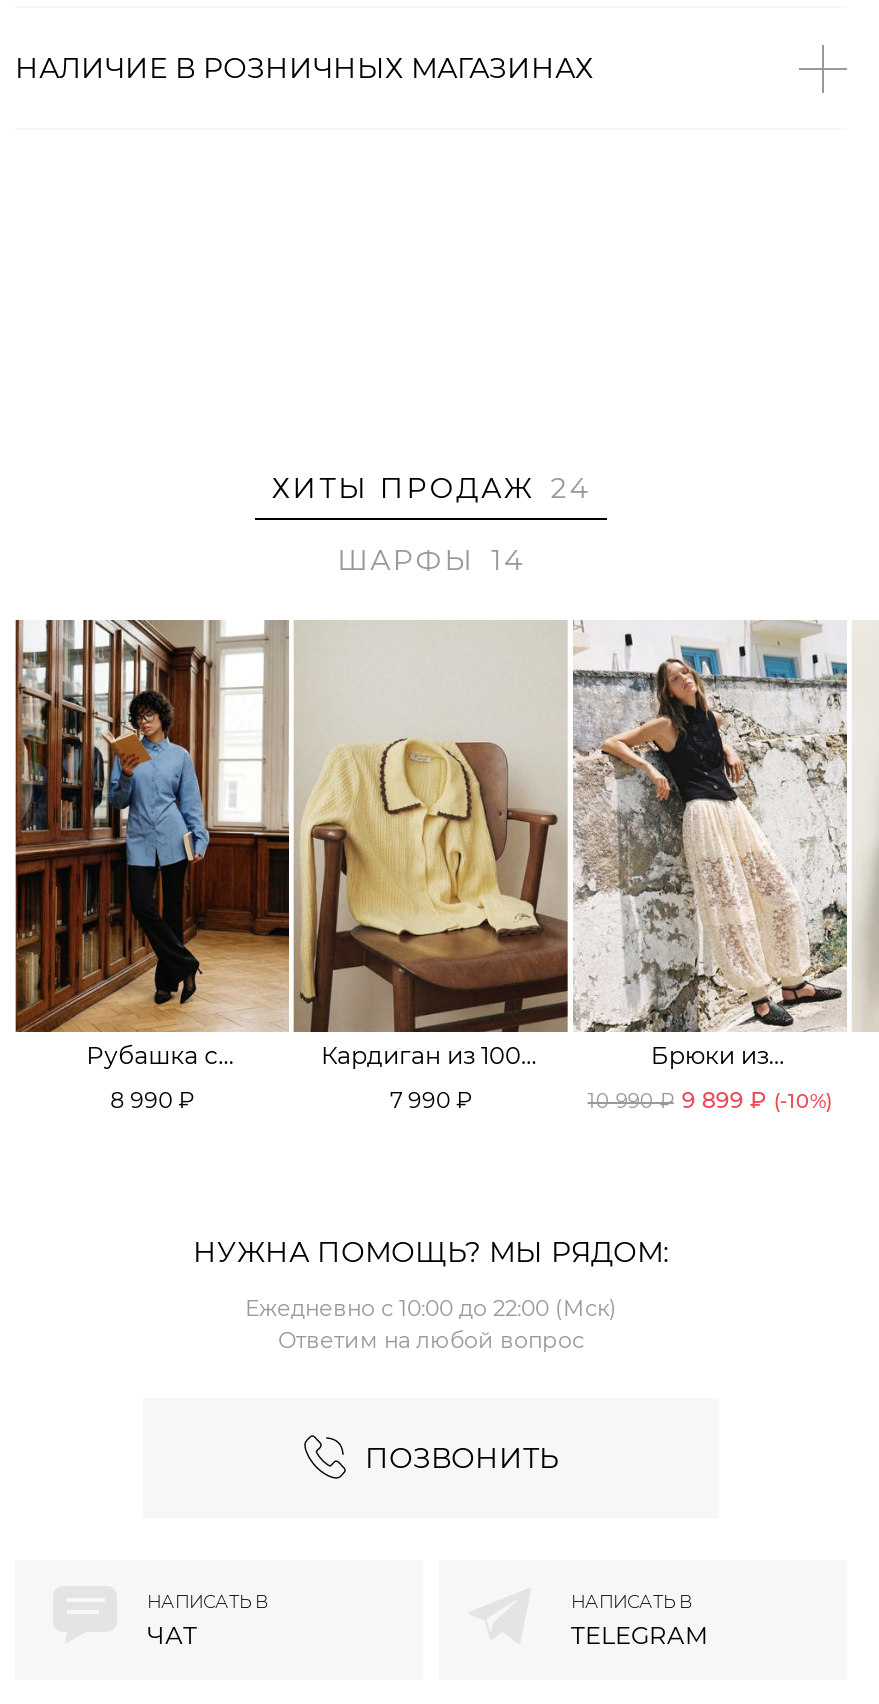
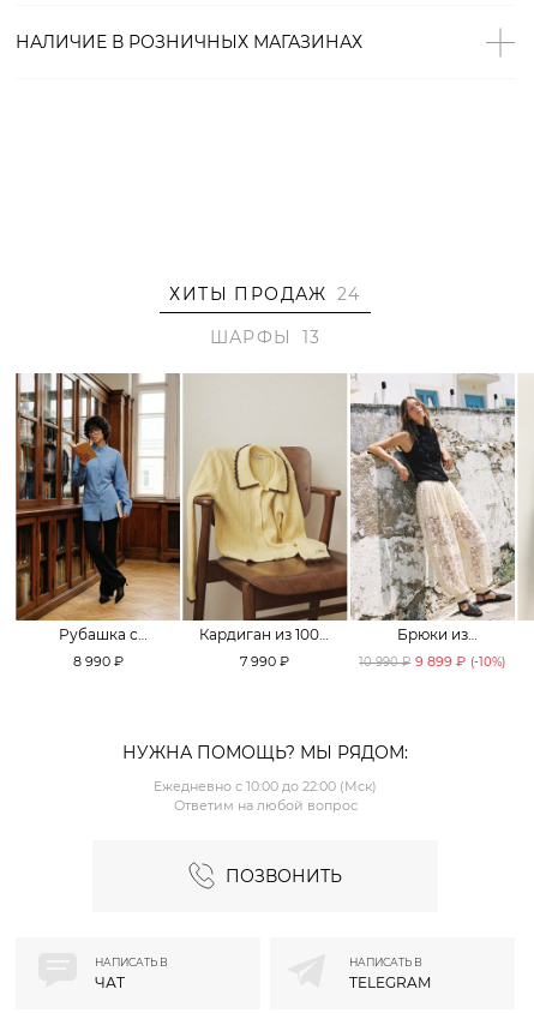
[337,542,525,578] ШАРФЫ 14 -> [210,326,321,348] ШАРФЫ 13

